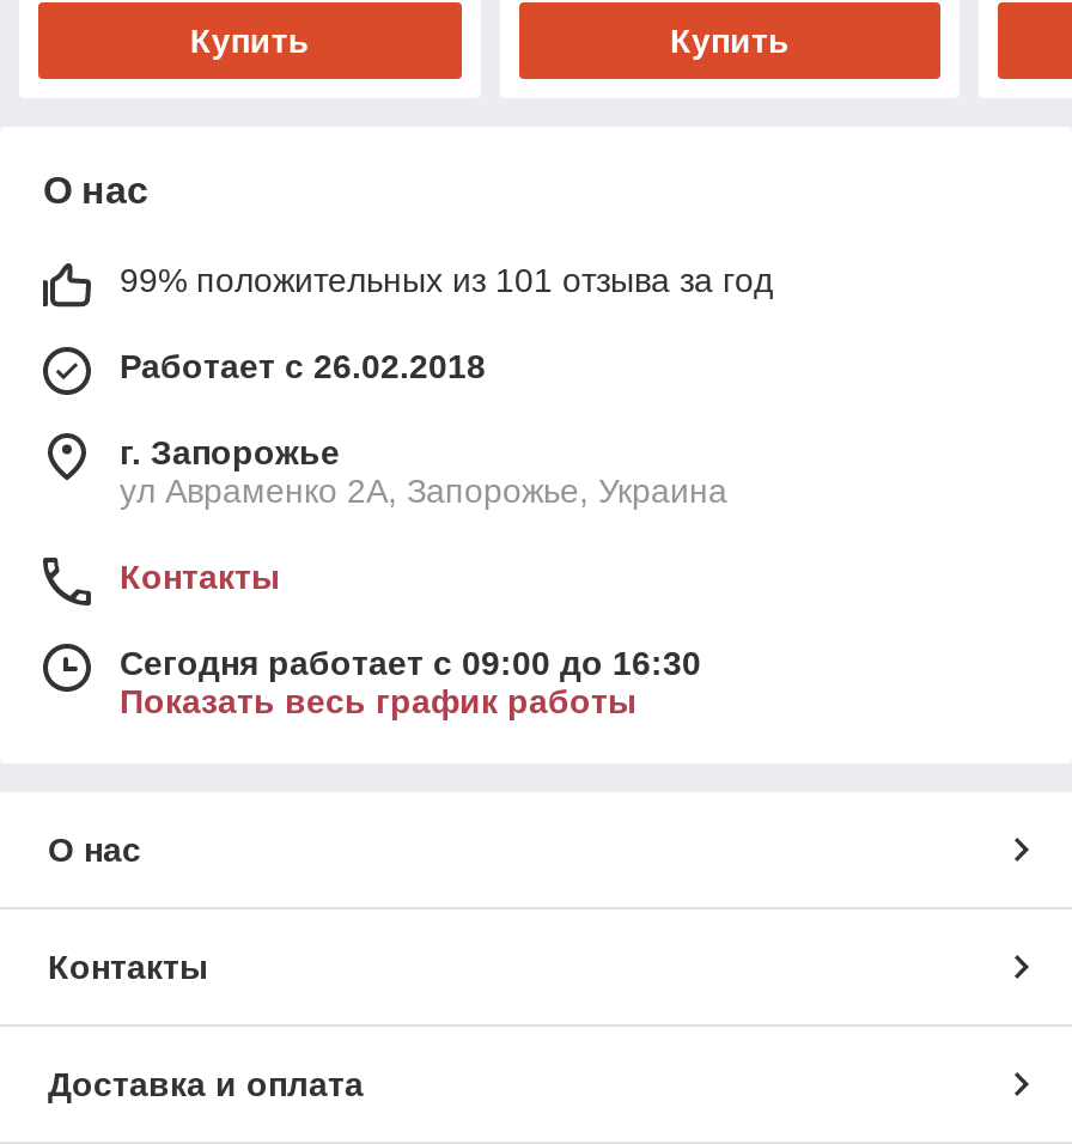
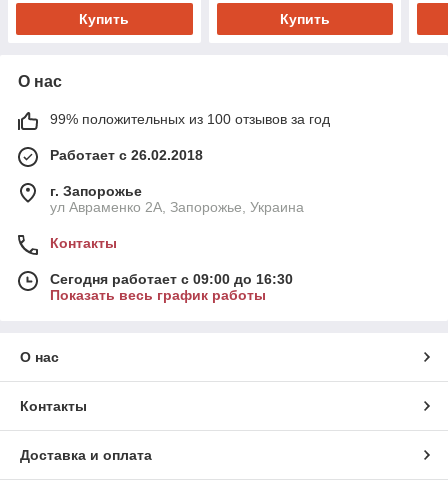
[120,260,773,299] 99% положительных из 101 отзыва за год -> [50,111,330,127] 99% положительных из 100 отзывов за год

